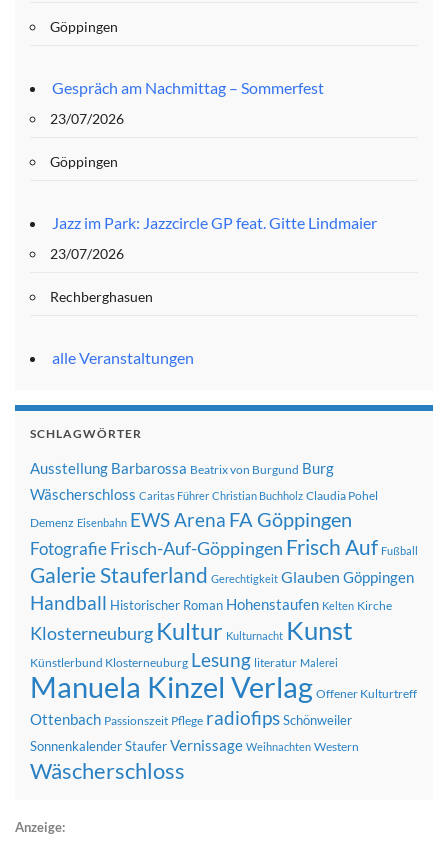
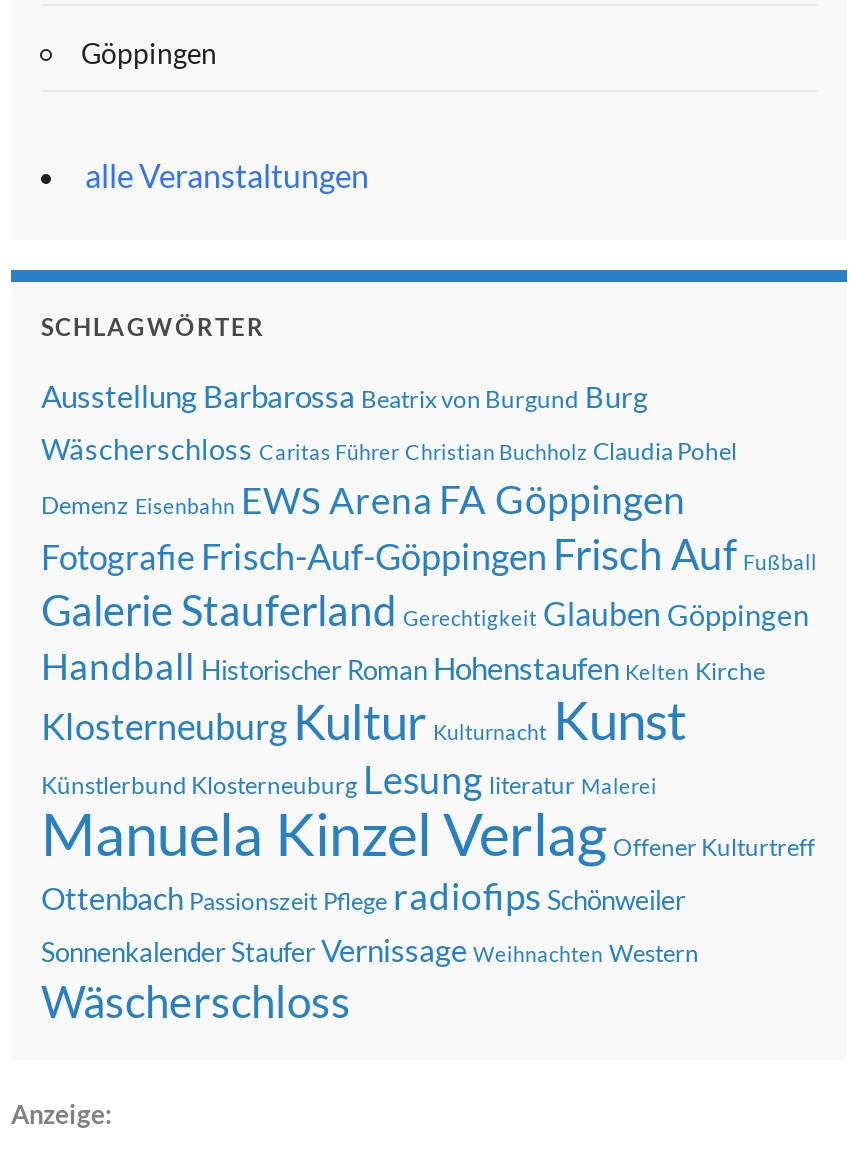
[50,78,377,305] Gespräch am Nachmittag – Sommerfest | 23/07/2026 | Göppingen | Jazz im Park: Jazzcircle GP feat. Gitte Lindmaier | 23/07/2026 | Rechberghasuen -> none

